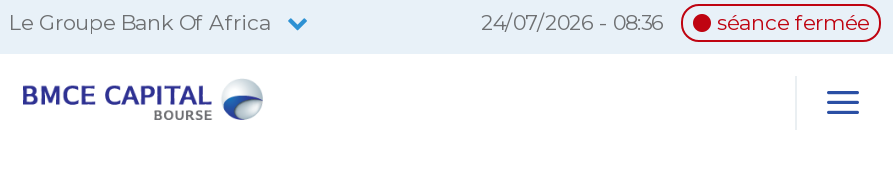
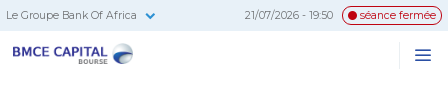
[481,10,869,36] 24/07/2026 - 08:36 séance fermée -> [245,9,436,22] 21/07/2026 - 19:50 séance fermée

